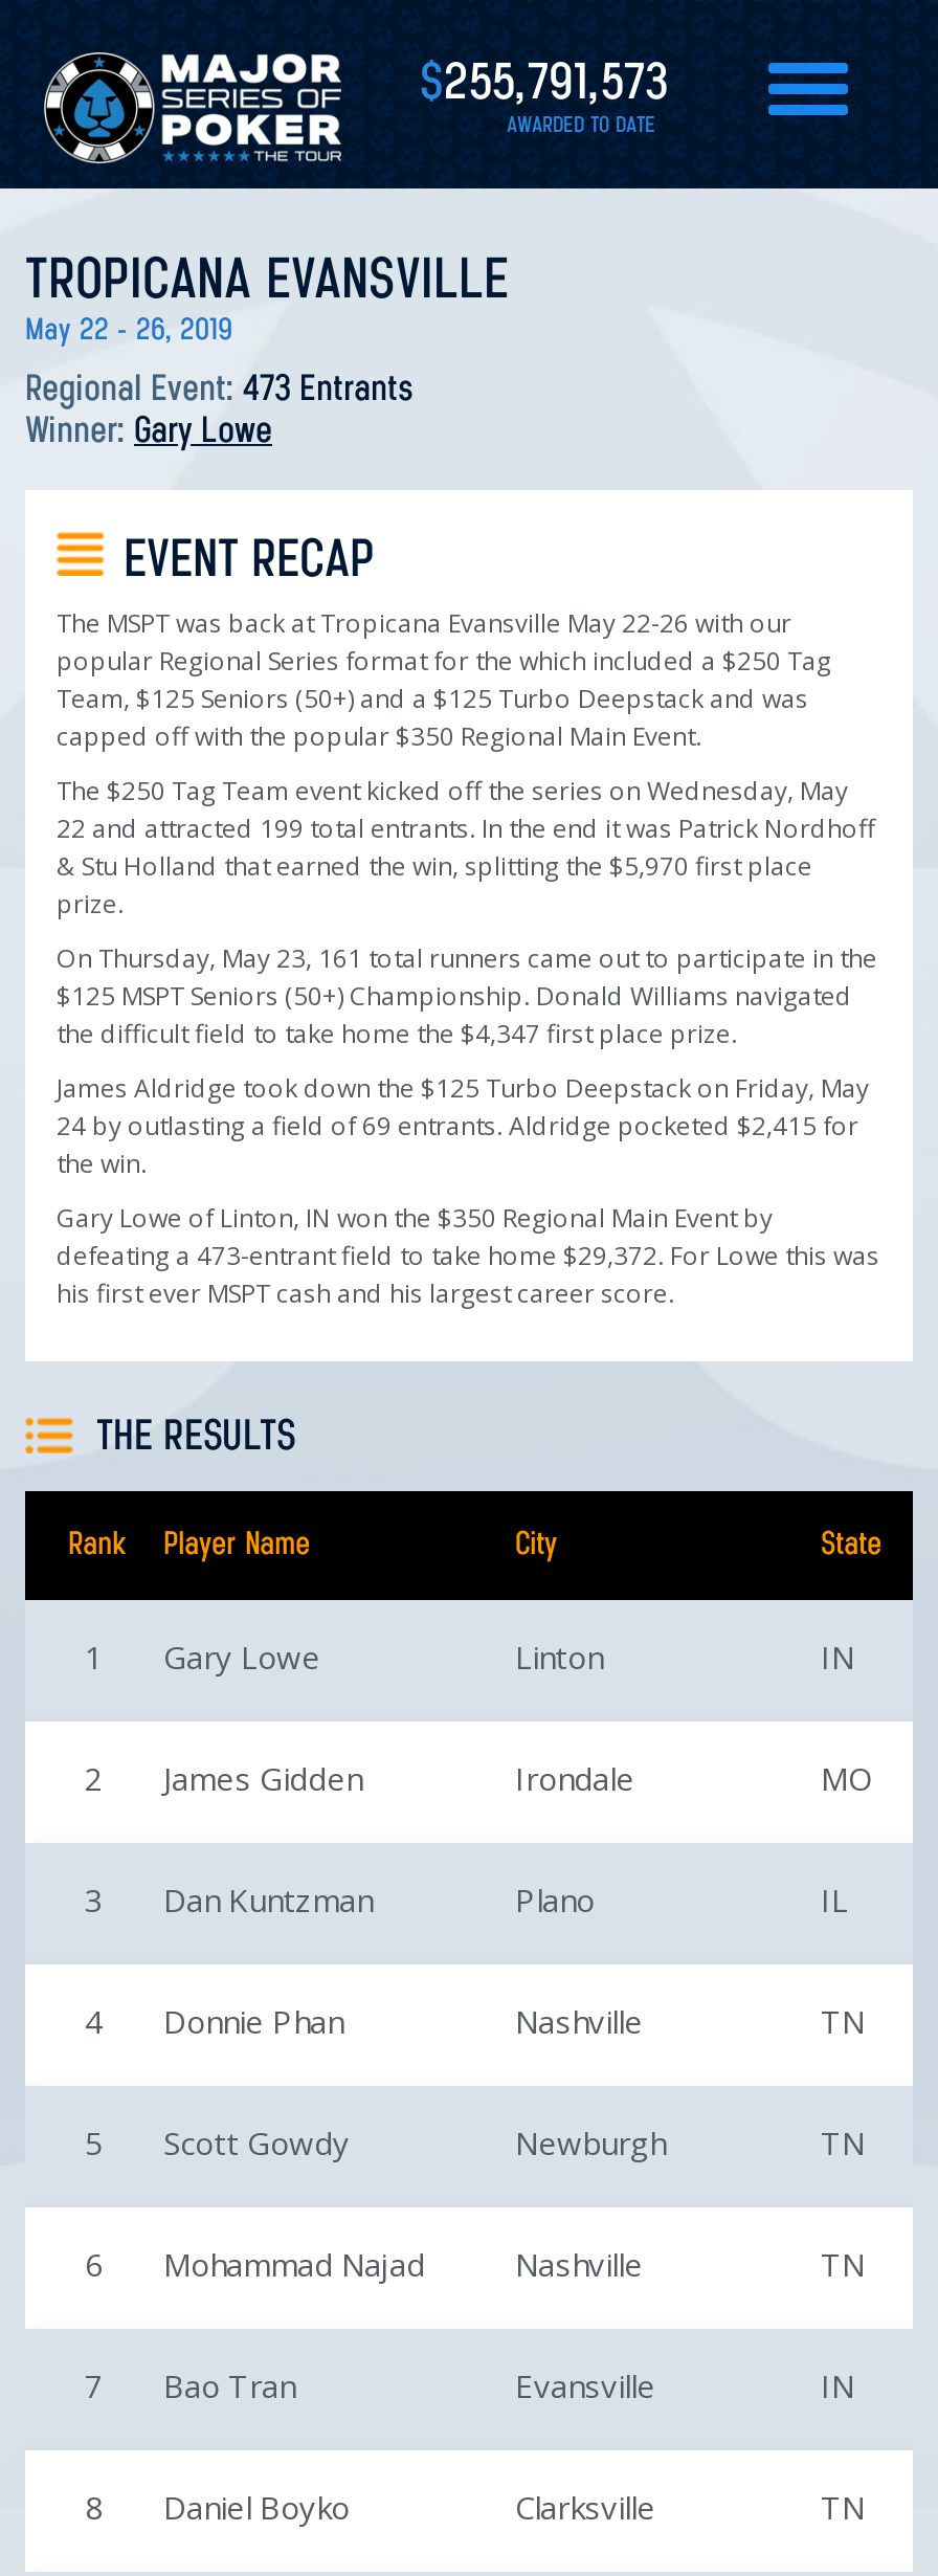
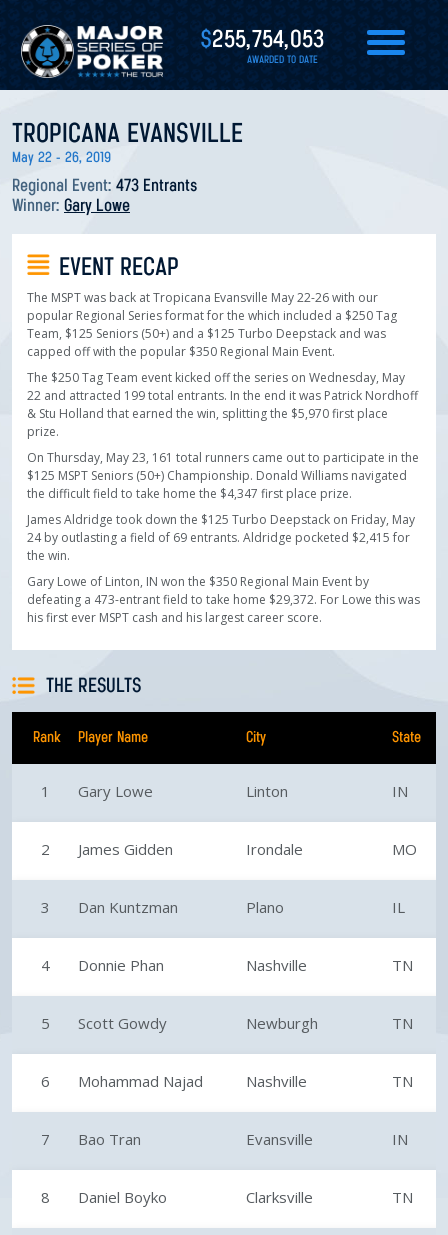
[419,59,668,111] $255,791,573 -> [200,28,324,53] $255,754,053

